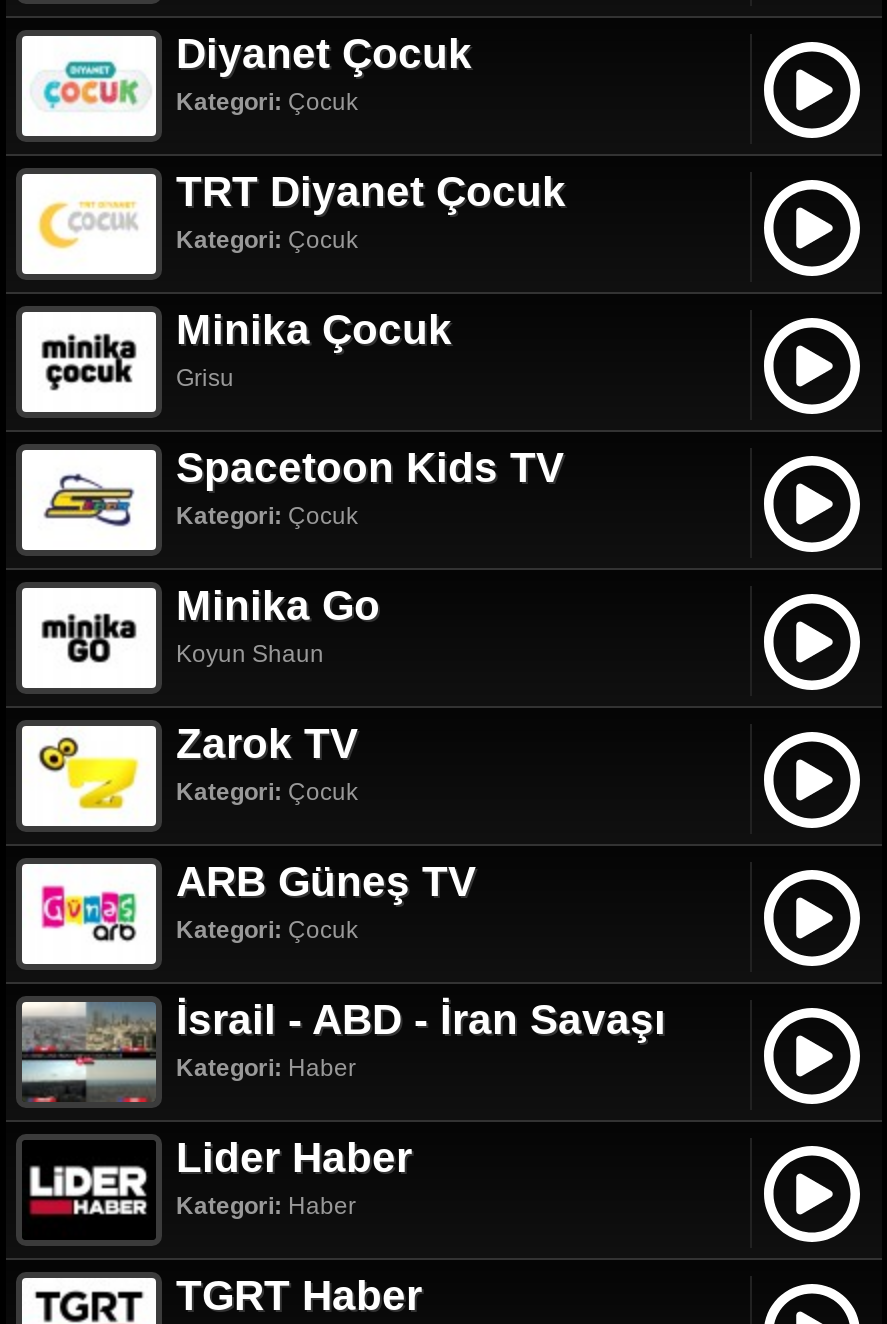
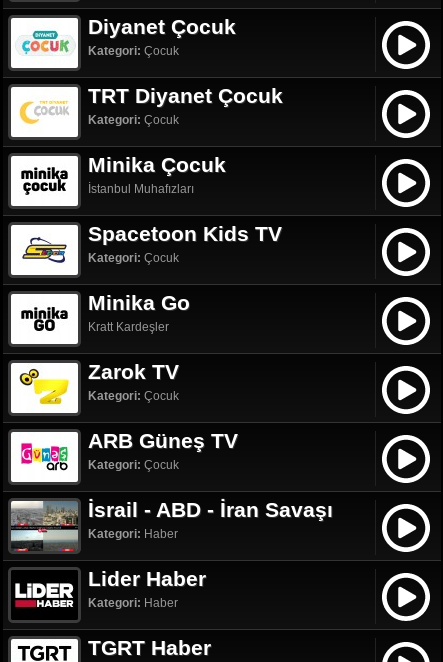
[176,364,234,392] Grisu -> [88,182,194,196] İstanbul Muhafızları
[176,640,324,668] Koyun Shaun -> [88,320,169,334] Kratt Kardeşler

